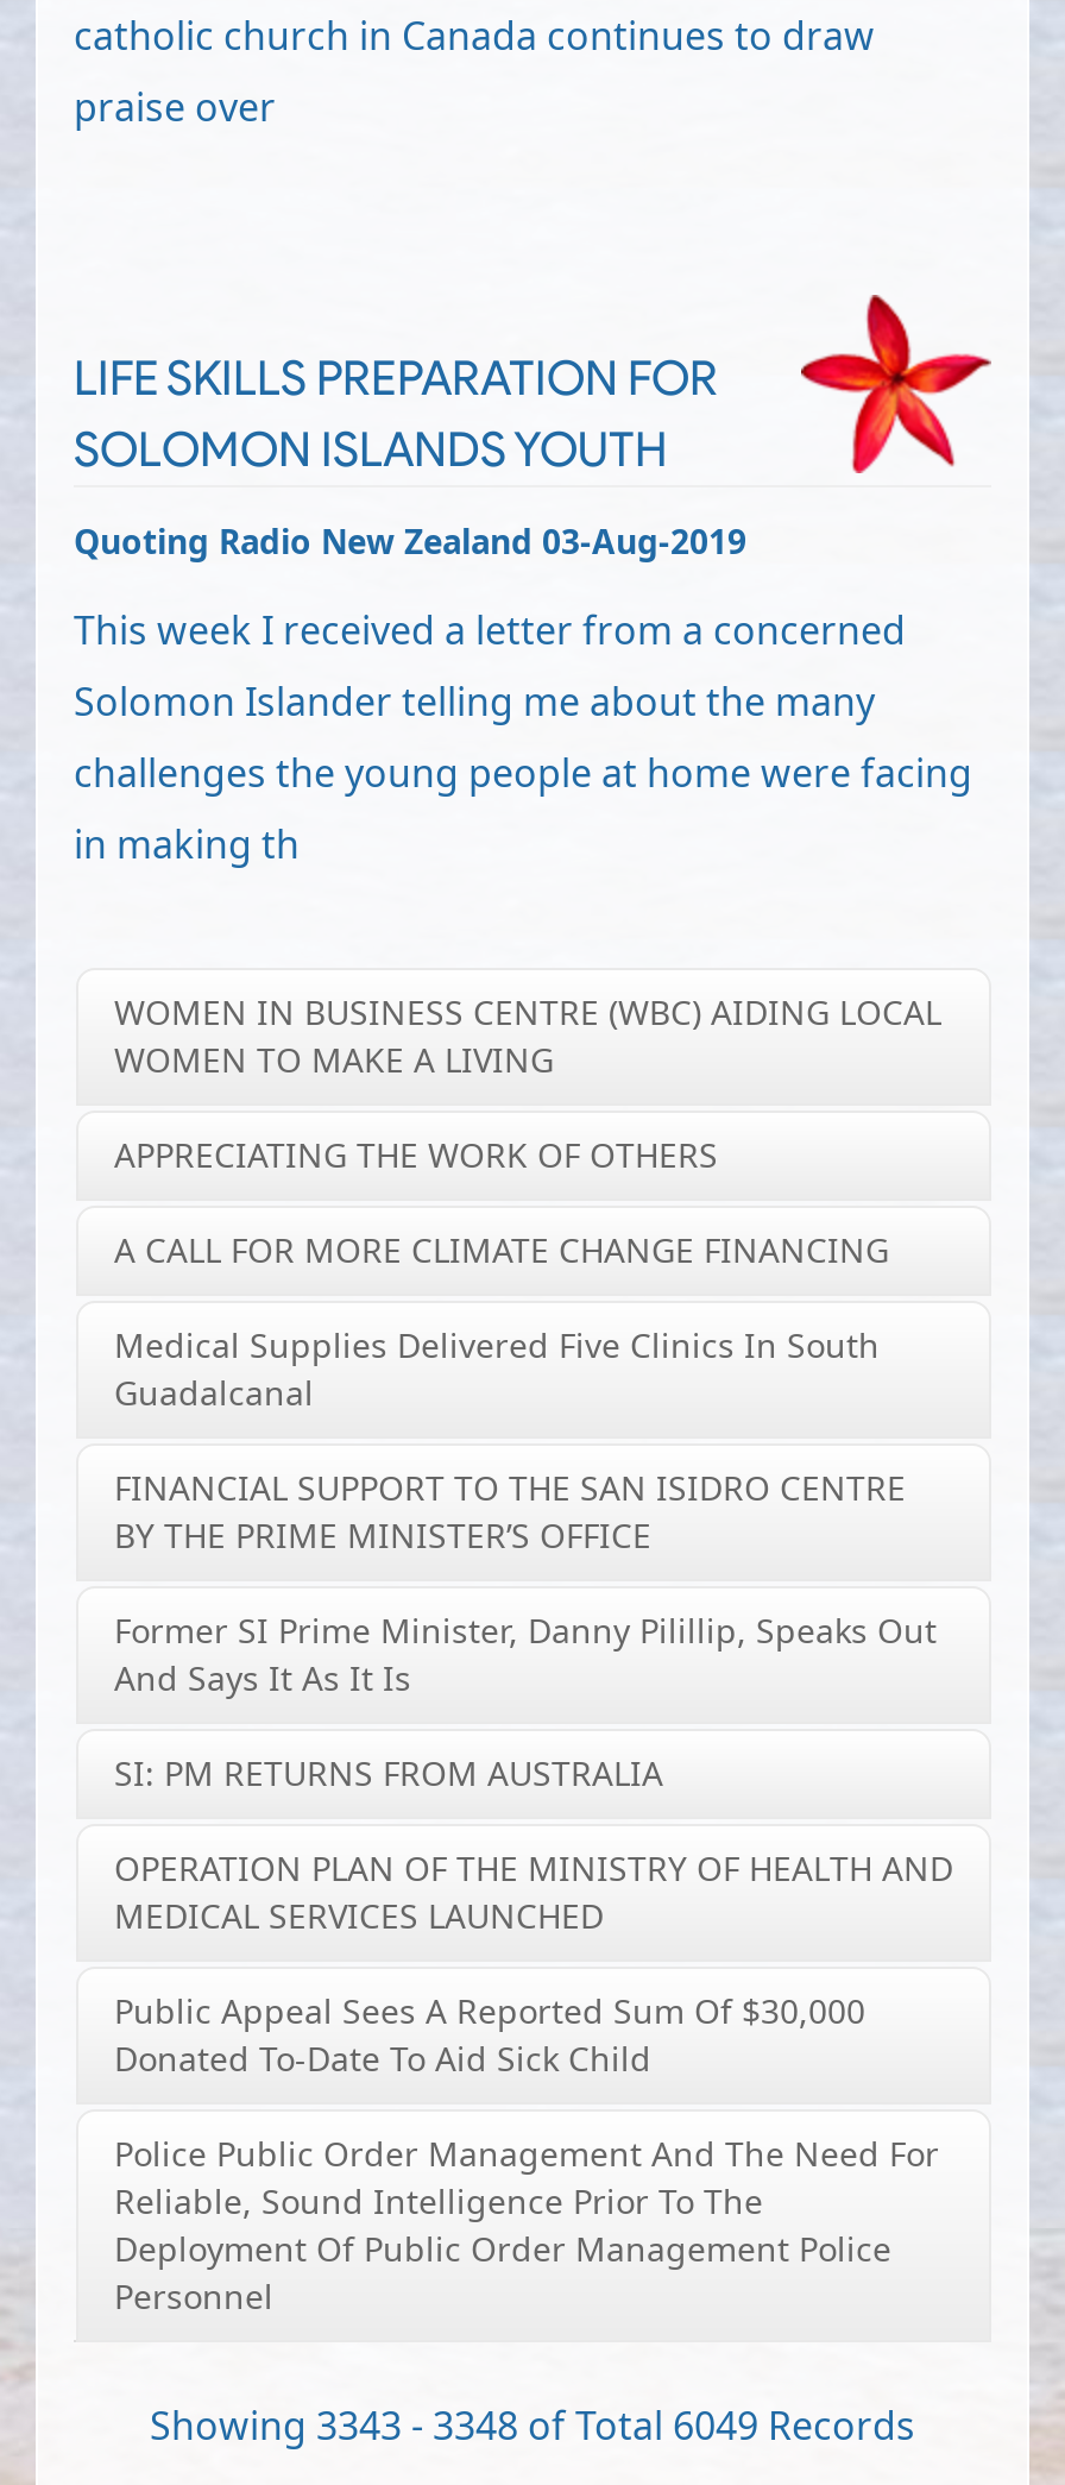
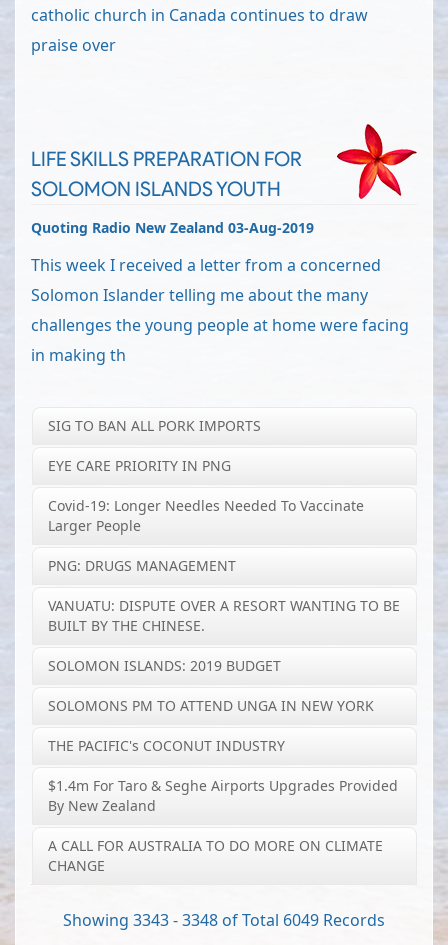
[114,990,941,1083] WOMEN IN BUSINESS CENTRE (WBC) AIDING LOCAL | WOMEN TO MAKE A LIVING -> [48,416,261,435] SIG TO BAN ALL PORK IMPORTS
[114,1133,718,1178] APPRECIATING THE WORK OF OTHERS -> [48,456,231,475] EYE CARE PRIORITY IN PNG
[114,1228,889,1273] A CALL FOR MORE CLIMATE CHANGE FINANCING -> [48,496,364,535] Covid-19: Longer Needles Needed To Vaccinate | Larger People
[114,1323,880,1416] Medical Supplies Delivered Five Clinics In South | Guadalcanal -> [48,556,236,575] PNG: DRUGS MANAGEMENT
[114,1466,906,1558] FINANCIAL SUPPORT TO THE SAN ISIDRO CENTRE | BY THE PRIME MINISTER’S OFFICE -> [48,596,400,635] VANUATU: DISPUTE OVER A RESORT WANTING TO BE | BUILT BY THE CHINESE.
[114,1608,937,1701] Former SI Prime Minister, Danny Pilillip, Speaks Out | And Says It As It Is -> [48,656,281,675] SOLOMON ISLANDS: 2019 BUDGET
[114,1751,663,1796] SI: PM RETURNS FROM AUSTRALIA -> [48,696,374,715] SOLOMONS PM TO ATTEND UNGA IN NEW YORK
[114,1846,953,1939] OPERATION PLAN OF THE MINISTRY OF HEALTH AND | MEDICAL SERVICES LAUNCHED -> [48,736,285,755] THE PACIFIC's COCONUT INDUSTRY
[114,1989,865,2081] Public Appeal Sees A Reported Sum Of $30,000 | Donated To-Date To Aid Sick Child -> [48,776,398,815] $1.4m For Taro & Seghe Airports Upgrades Provided | By New Zealand
[114,2131,939,2319] Police Public Order Management And The Need For | Reliable, Sound Intelligence Prior To The | Deployment Of Public Order Management Police | Personnel -> [48,836,383,875] A CALL FOR AUSTRALIA TO DO MORE ON CLIMATE | CHANGE

